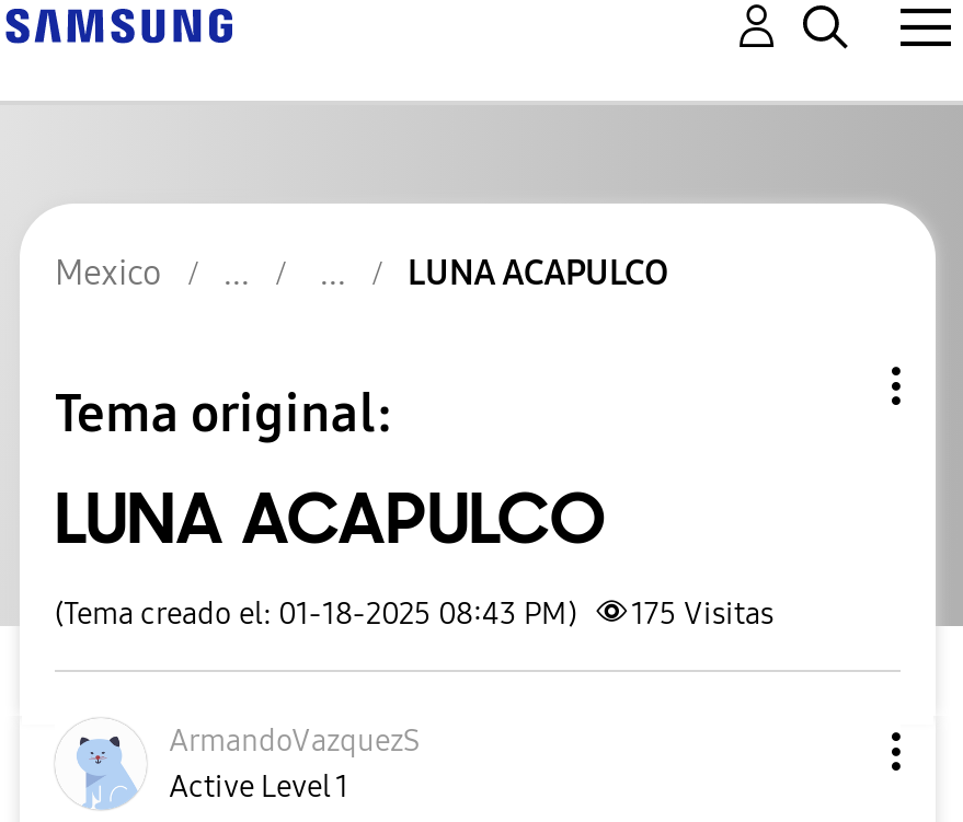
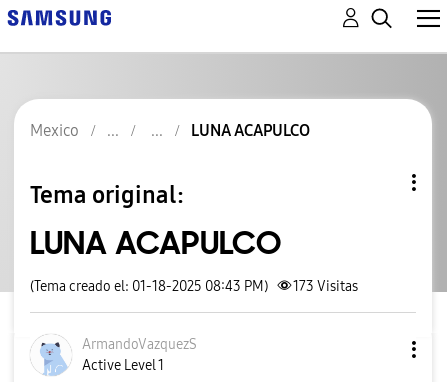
[55,595,773,633] (Tema creado el: 01-18-2025 08:43 PM) 175 Visitas -> [30,278,358,295] (Tema creado el: 01-18-2025 08:43 PM) 173 Visitas

